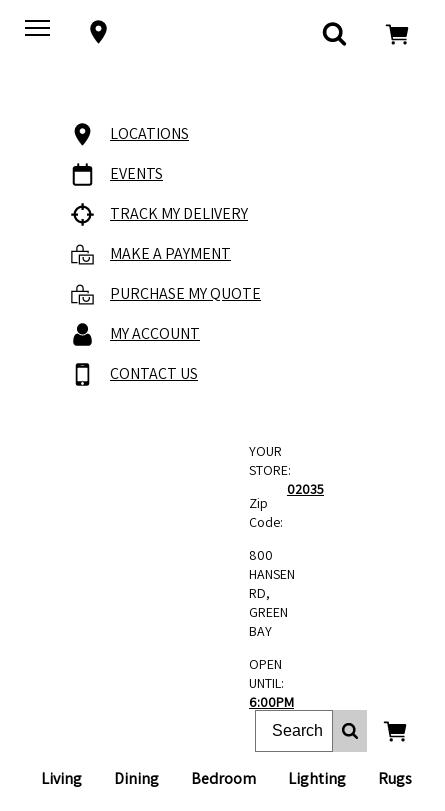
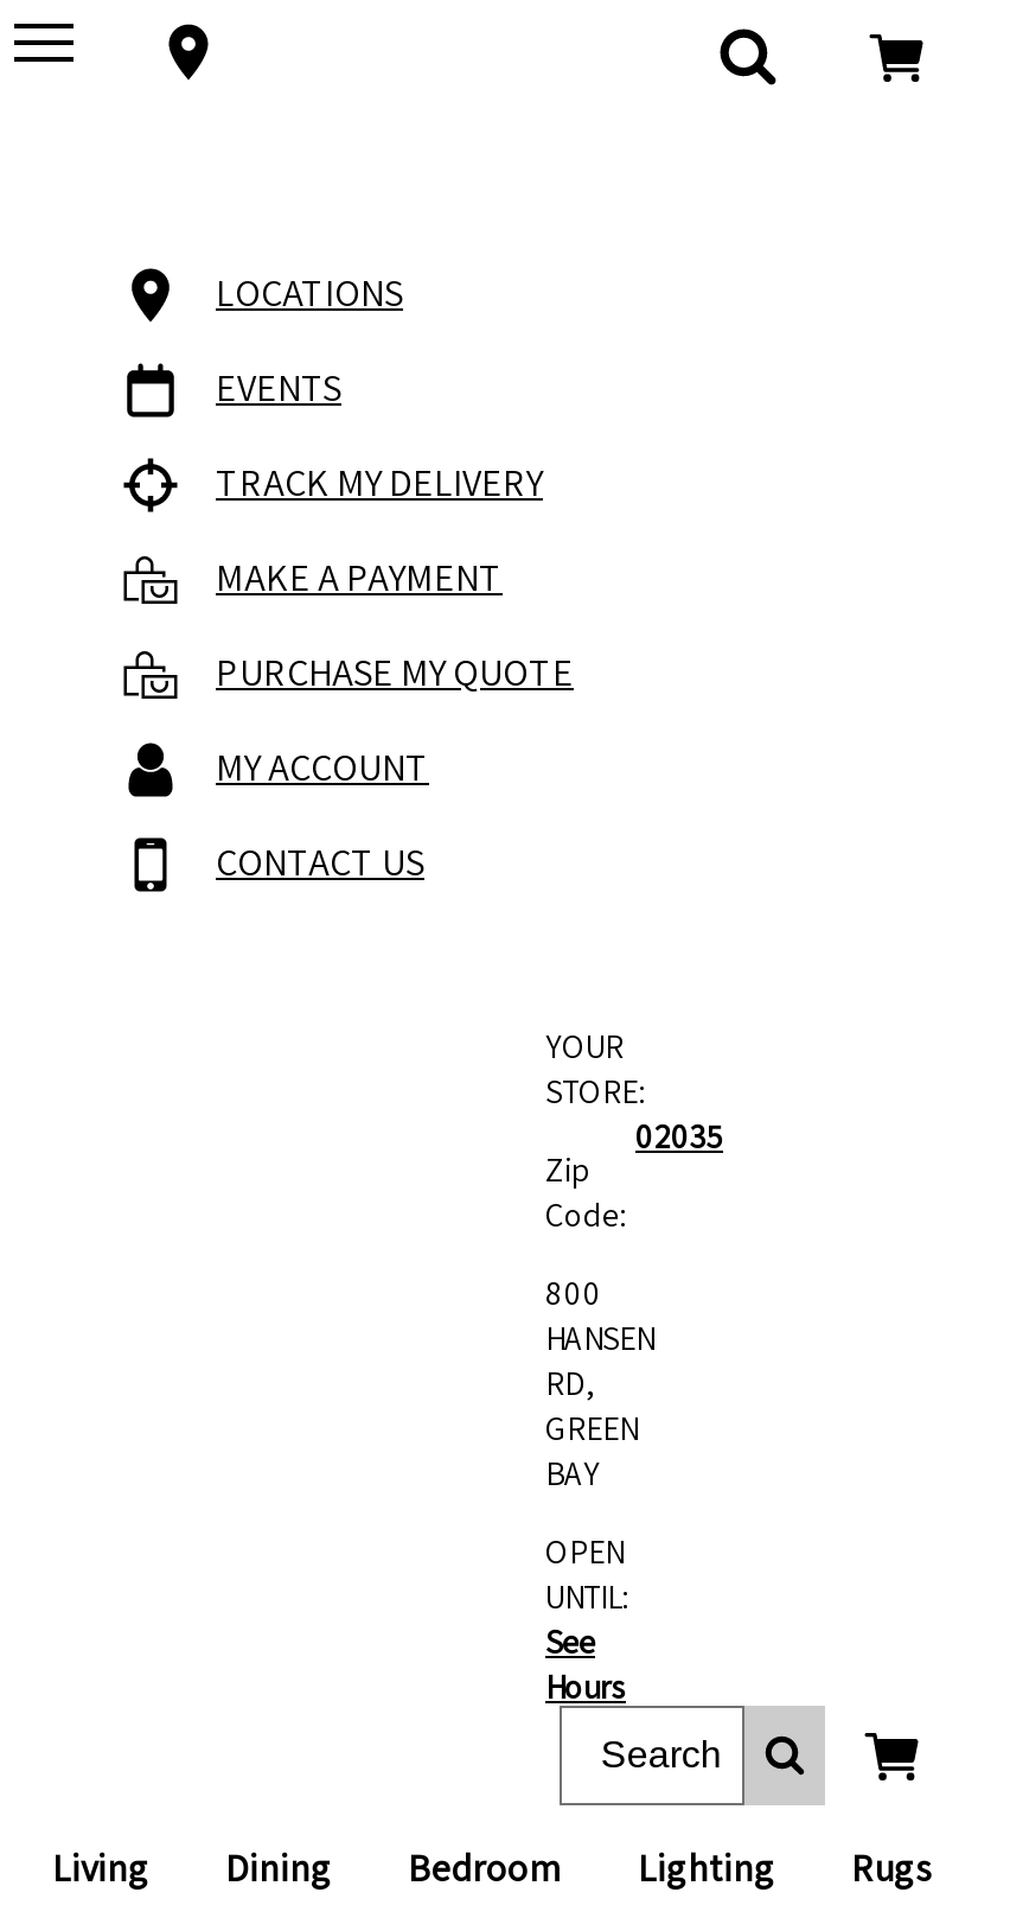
[249,693,294,711] 6:00PM -> [545,1620,626,1708] See | Hours

